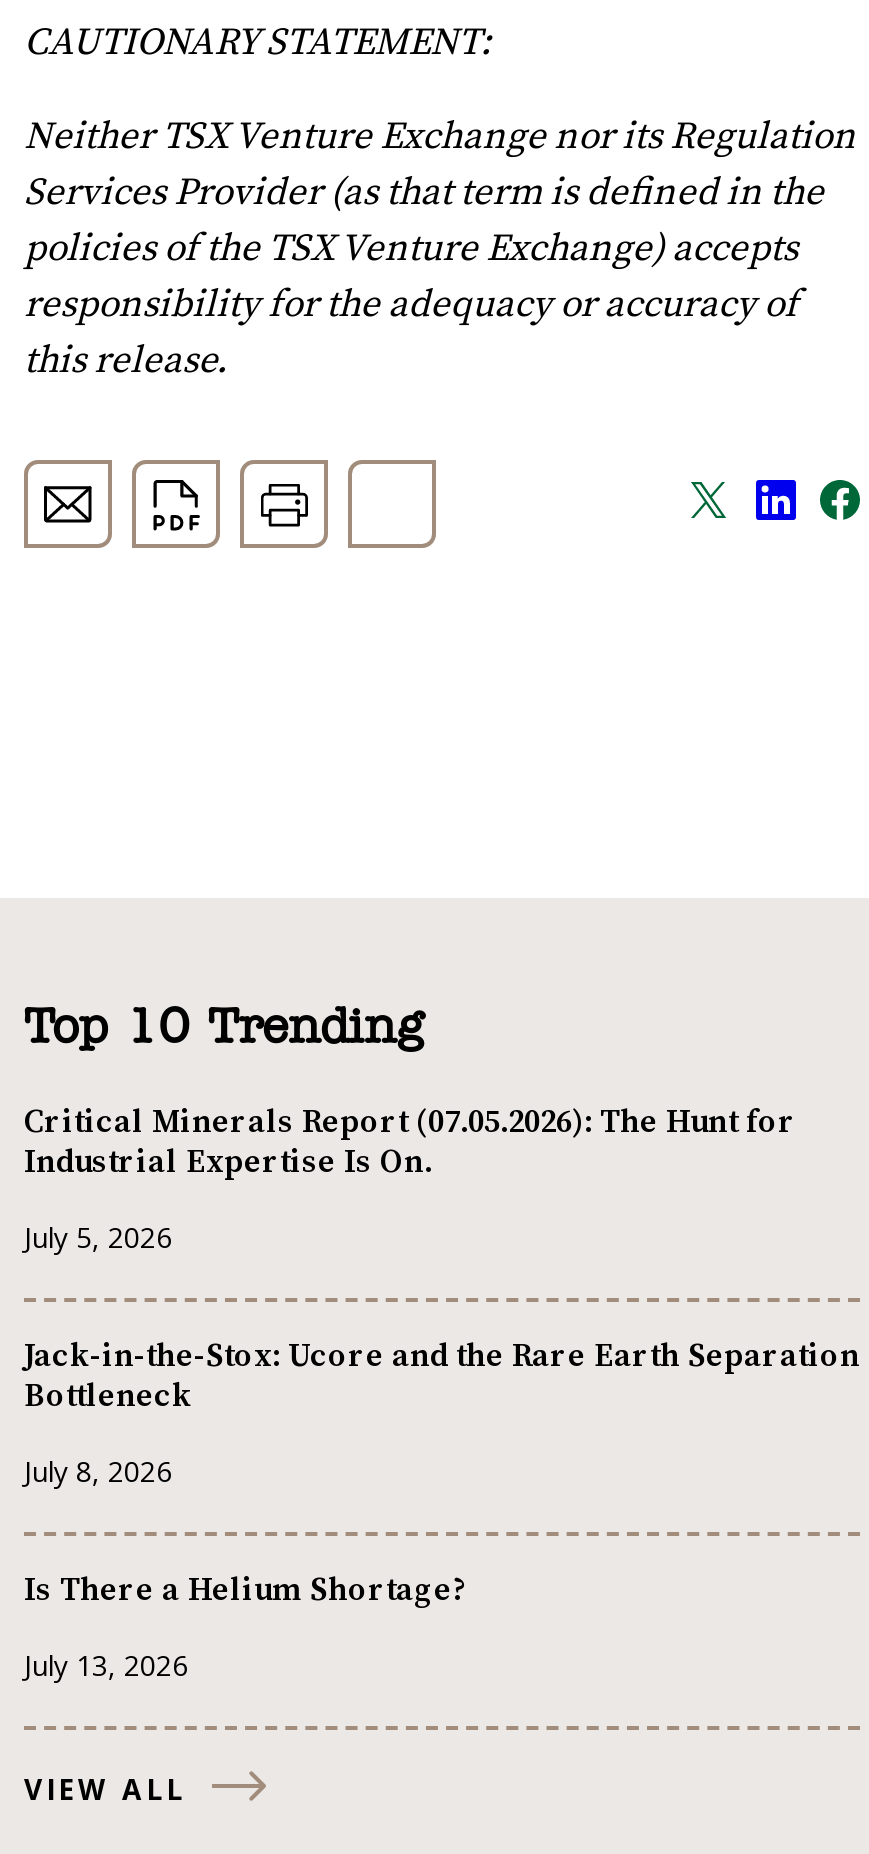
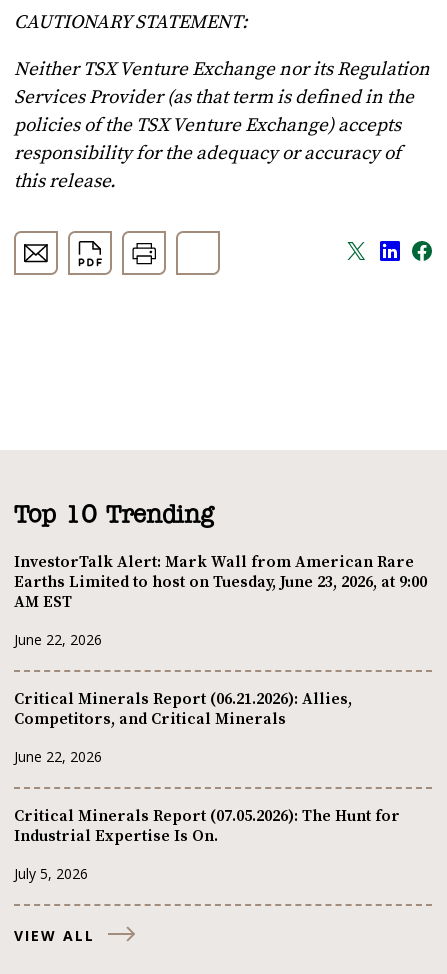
none -> [14,552,427,766] InvestorTalk Alert: Mark Wall from American Rare | Earths Limited to host on Tuesday, June 23, 2026, at 9:00 | AM EST | June 22, 2026 | Critical Minerals Report (06.21.2026): Allies, | Competitors, and Critical Minerals | June 22, 2026
moved [24,1103,796,1256] -> [14,806,400,882]: Critical Minerals Report (07.05.2026): The Hunt for | Industrial Expertise Is On. | July 5, 2026
[24,1337,860,1683] Jack-in-the-Stox: Ucore and the Rare Earth Separation | Bottleneck | July 8, 2026 | Is There a Helium Shortage? | July 13, 2026 -> none

